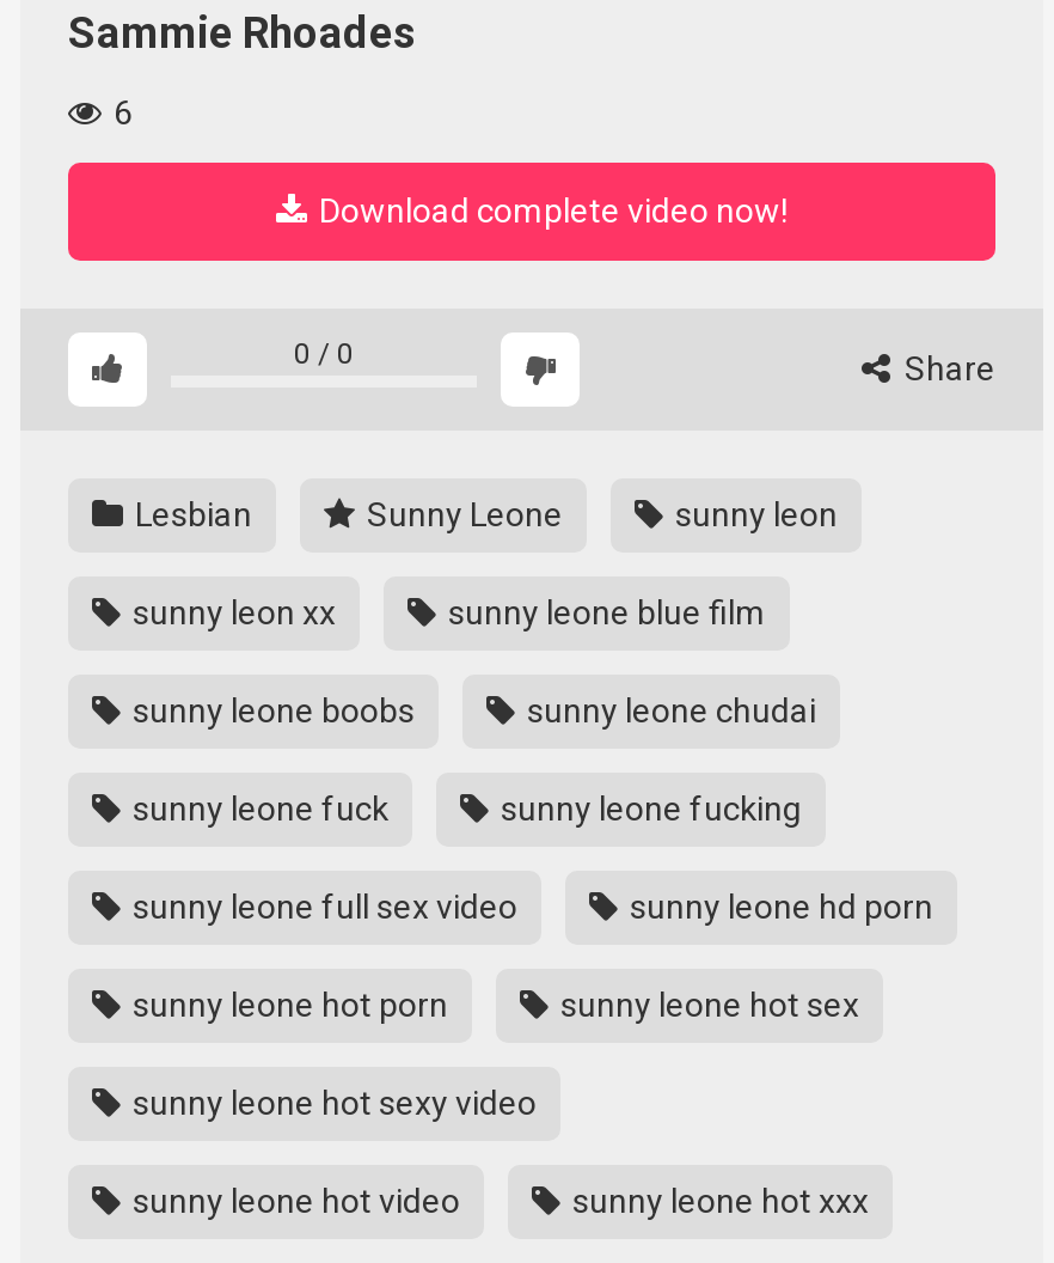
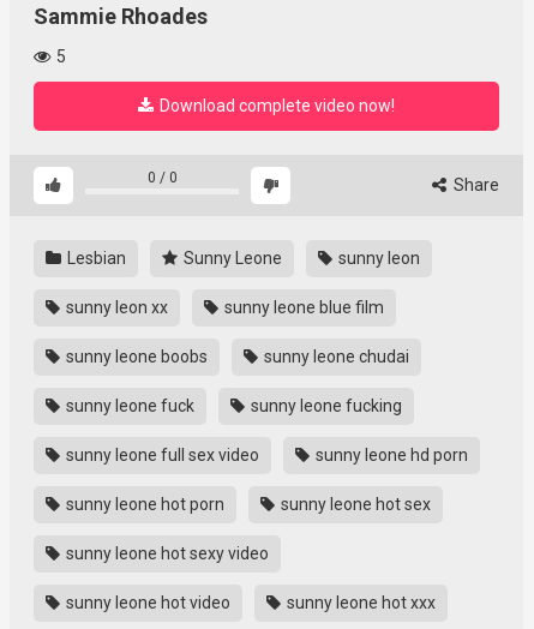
[106,93,133,132] 6 -> [53,47,66,66] 5

